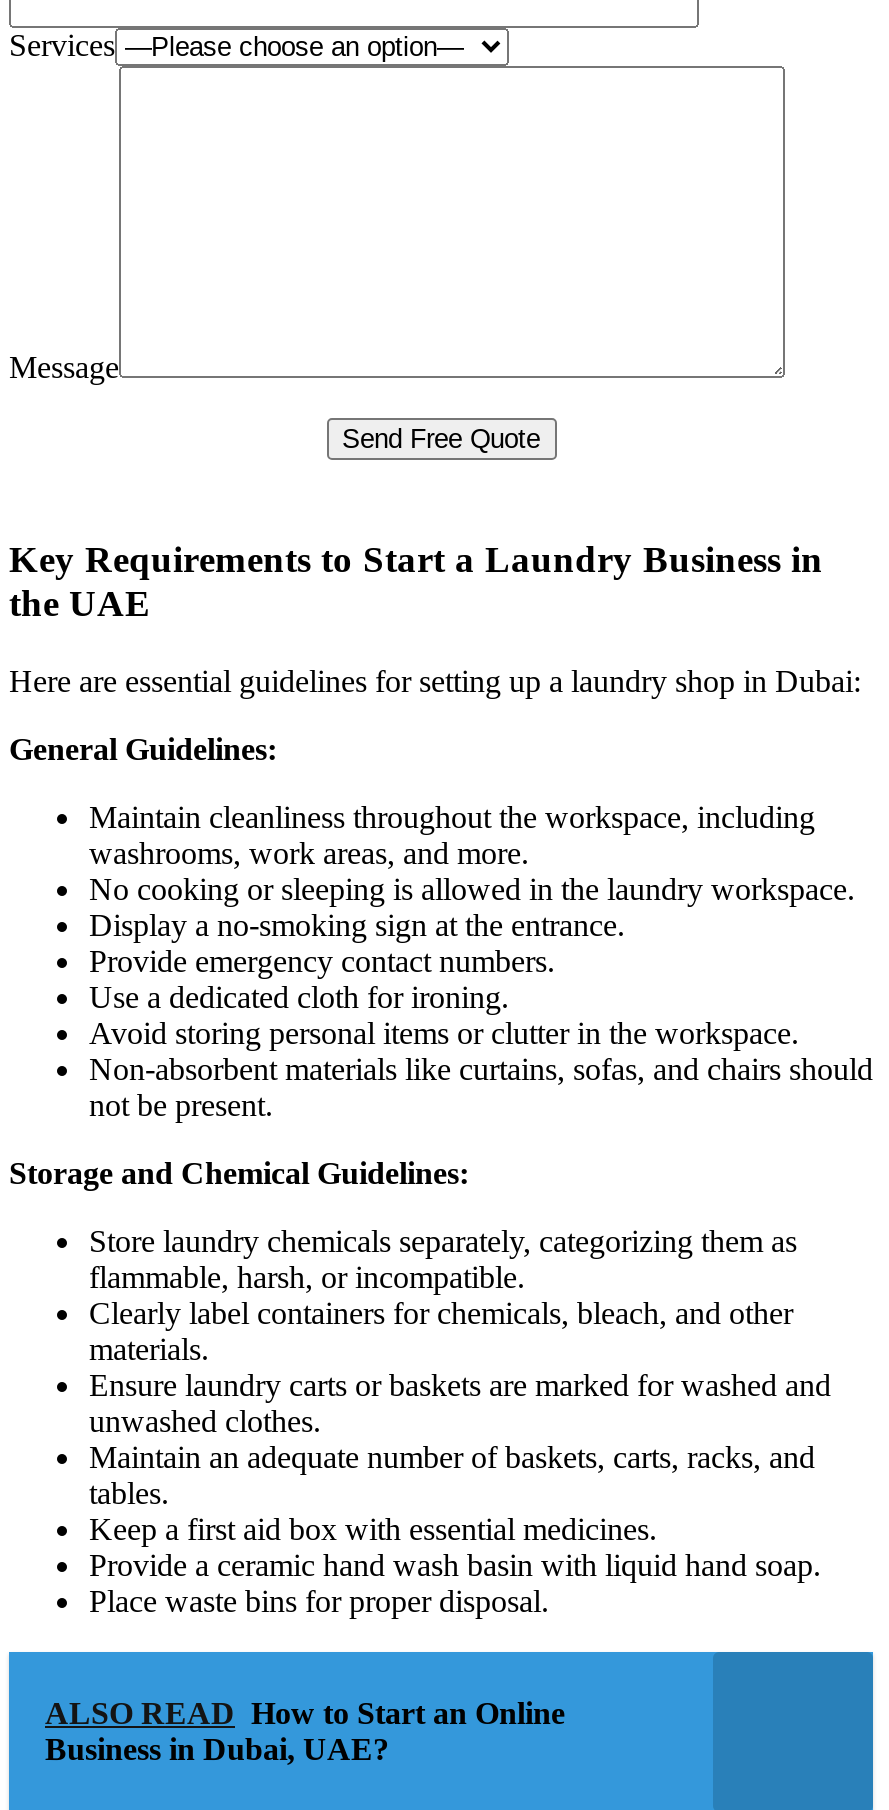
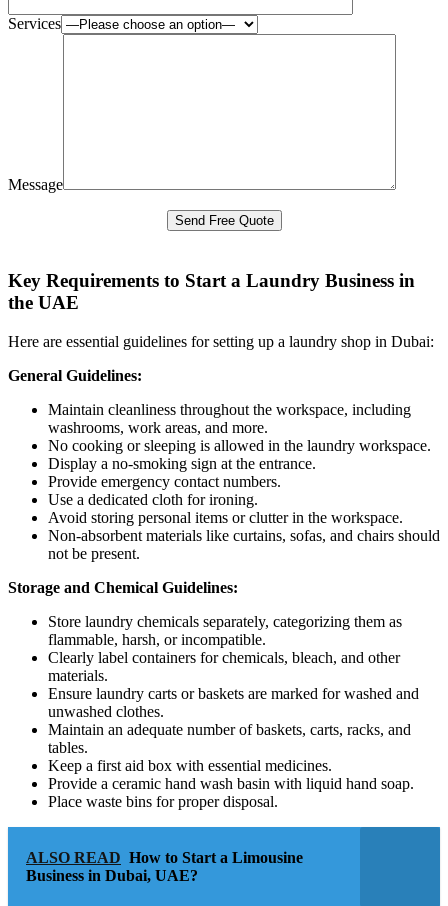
[45,1695,565,1729] ALSO READ How to Start an Online -> [26,849,303,866] ALSO READ How to Start a Limousine

